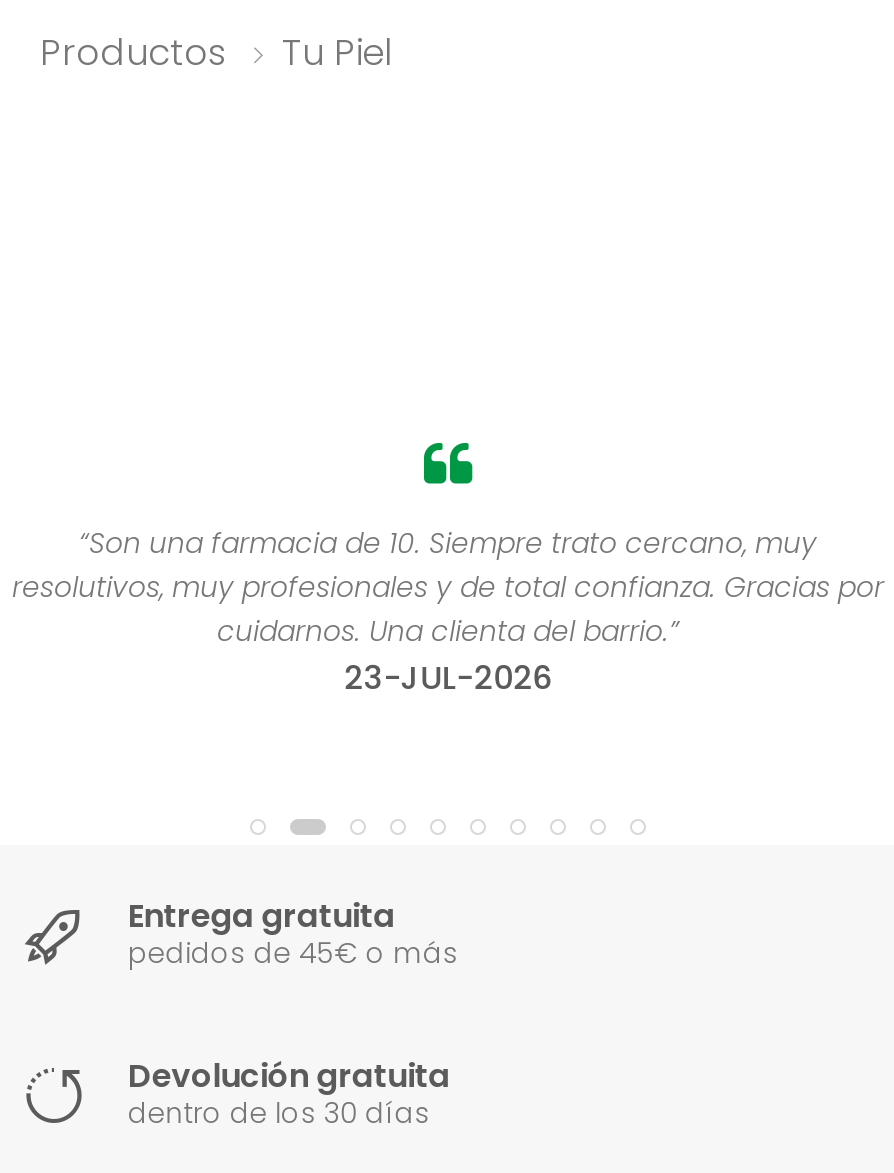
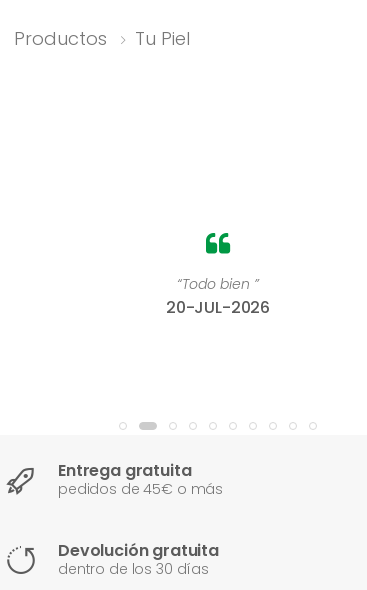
[12,523,884,701] “Son una farmacia de 10. Siempre trato cercano, muy | resolutivos, muy profesionales y de total confianza. Gracias por | cuidarnos. Una clienta del barrio.” | 23-JUL-2026 -> [166,274,270,319] “Todo bien ” | 20-JUL-2026

